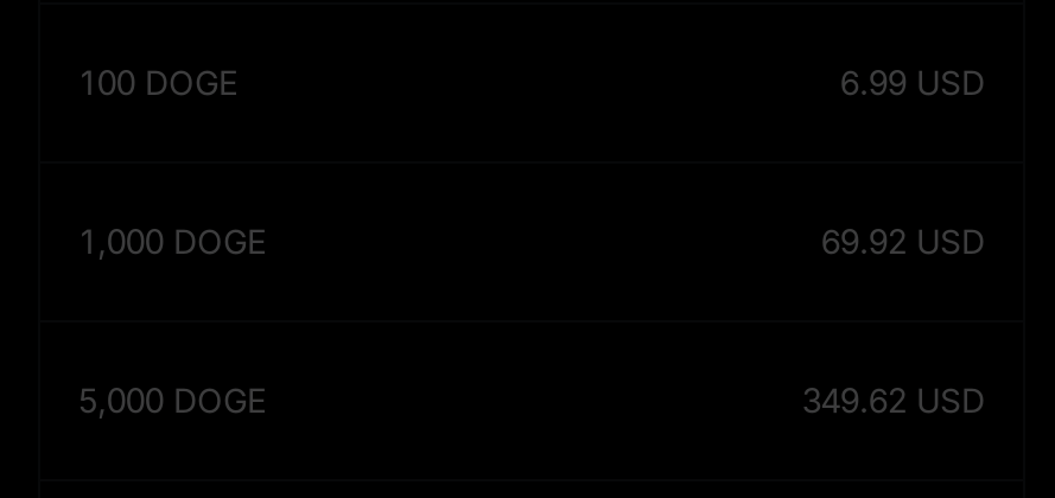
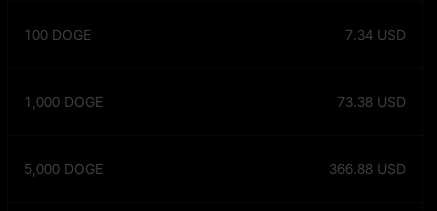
[840,62,985,102] 6.99 USD -> [345,26,406,43] 7.34 USD
[821,221,985,261] 69.92 USD -> [337,93,406,110] 73.38 USD
[802,379,985,420] 349.62 USD -> [329,160,406,177] 366.88 USD

